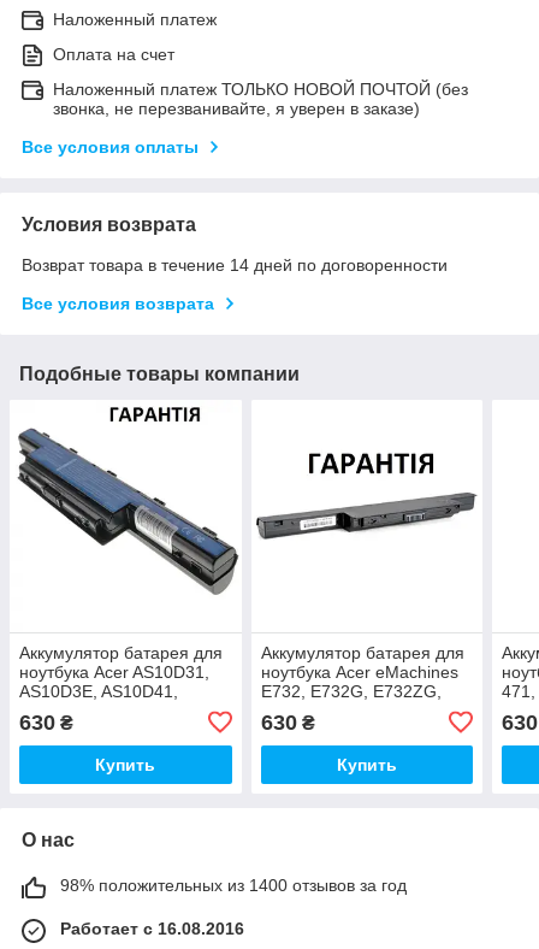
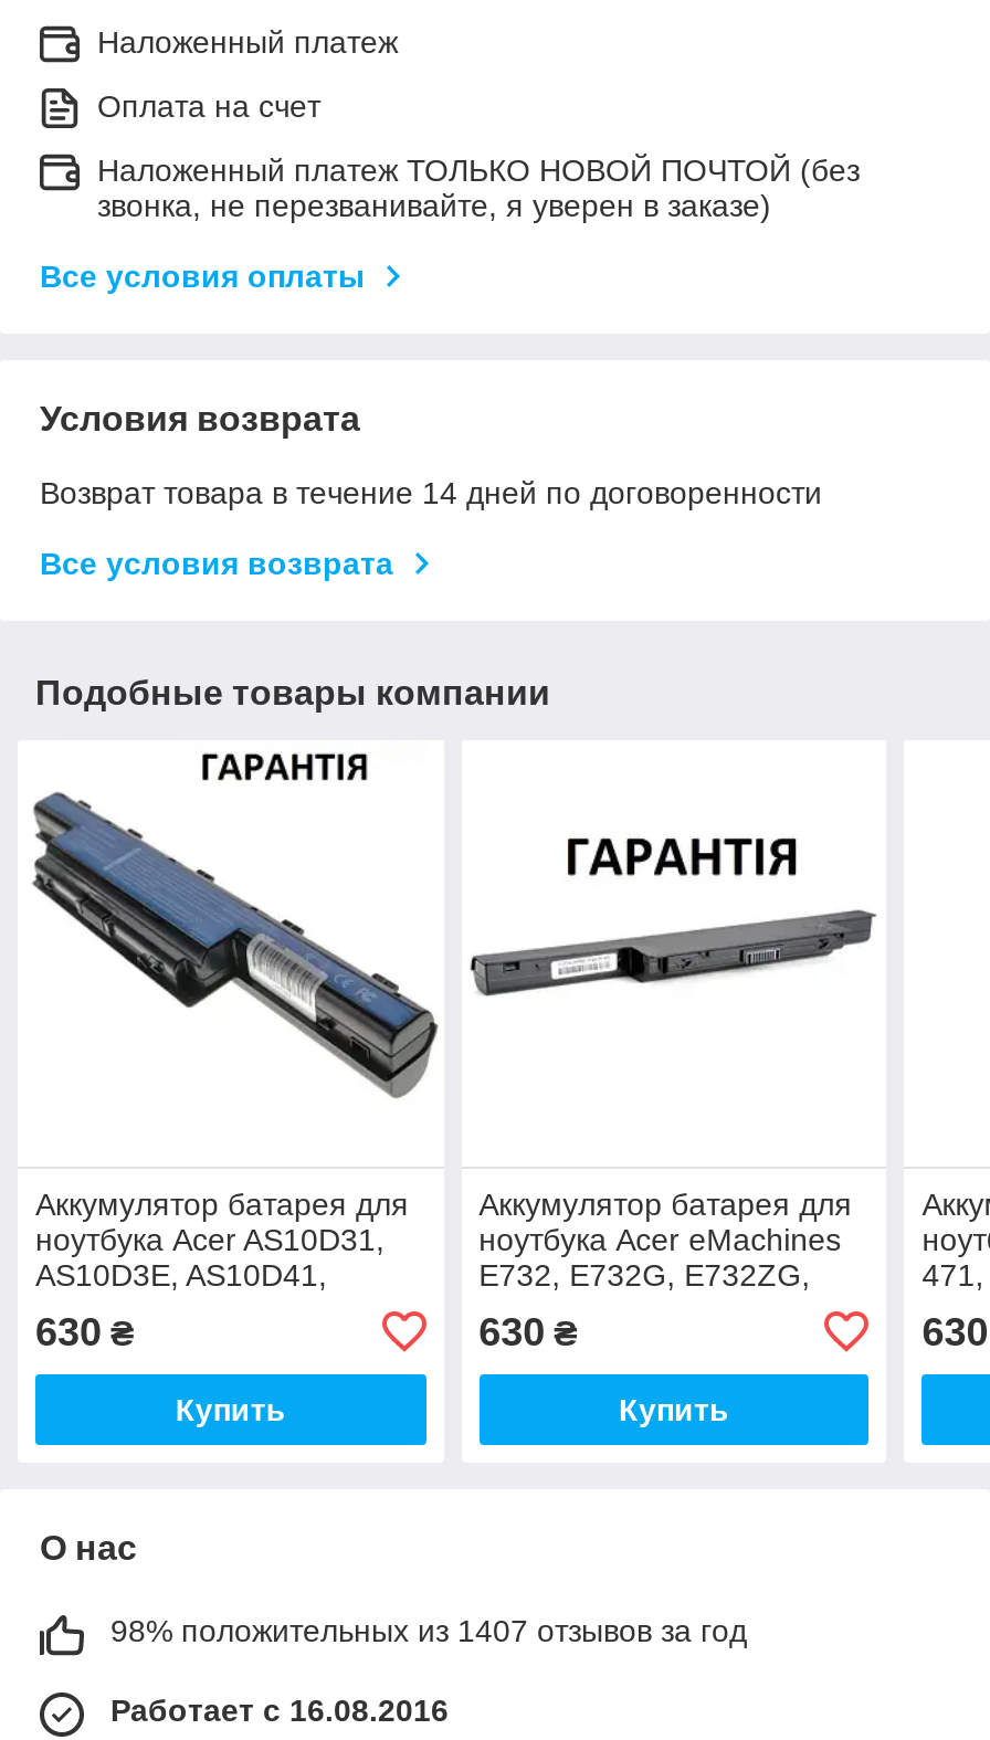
[60,875,407,895] 98% положительных из 1400 отзывов за год -> [110,1613,747,1648] 98% положительных из 1407 отзывов за год

